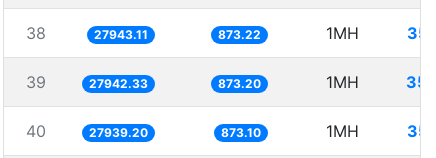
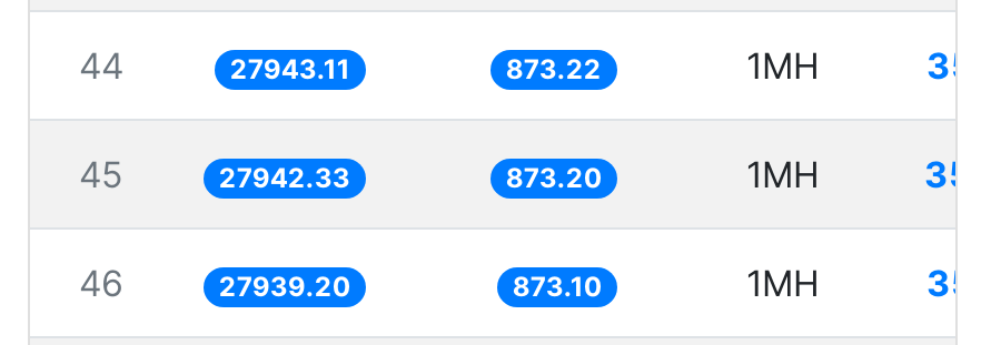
[26,23,46,43] 38 -> [79,43,123,88] 44
[26,72,46,92] 39 -> [79,152,123,196] 45
[26,121,46,141] 40 -> [79,261,123,305] 46

